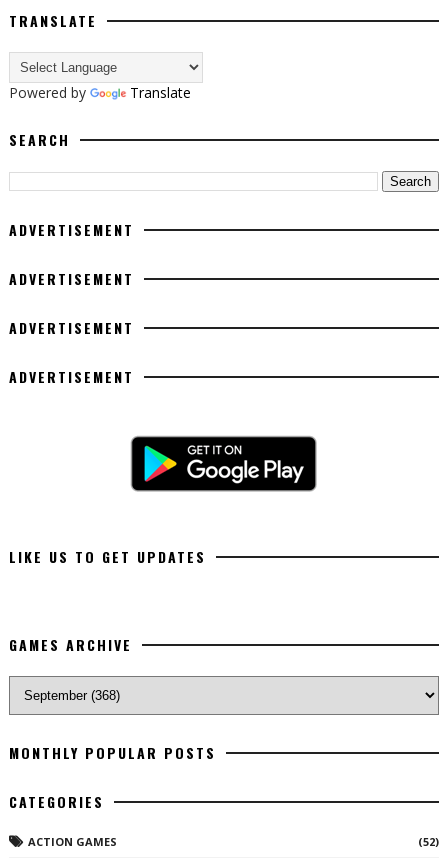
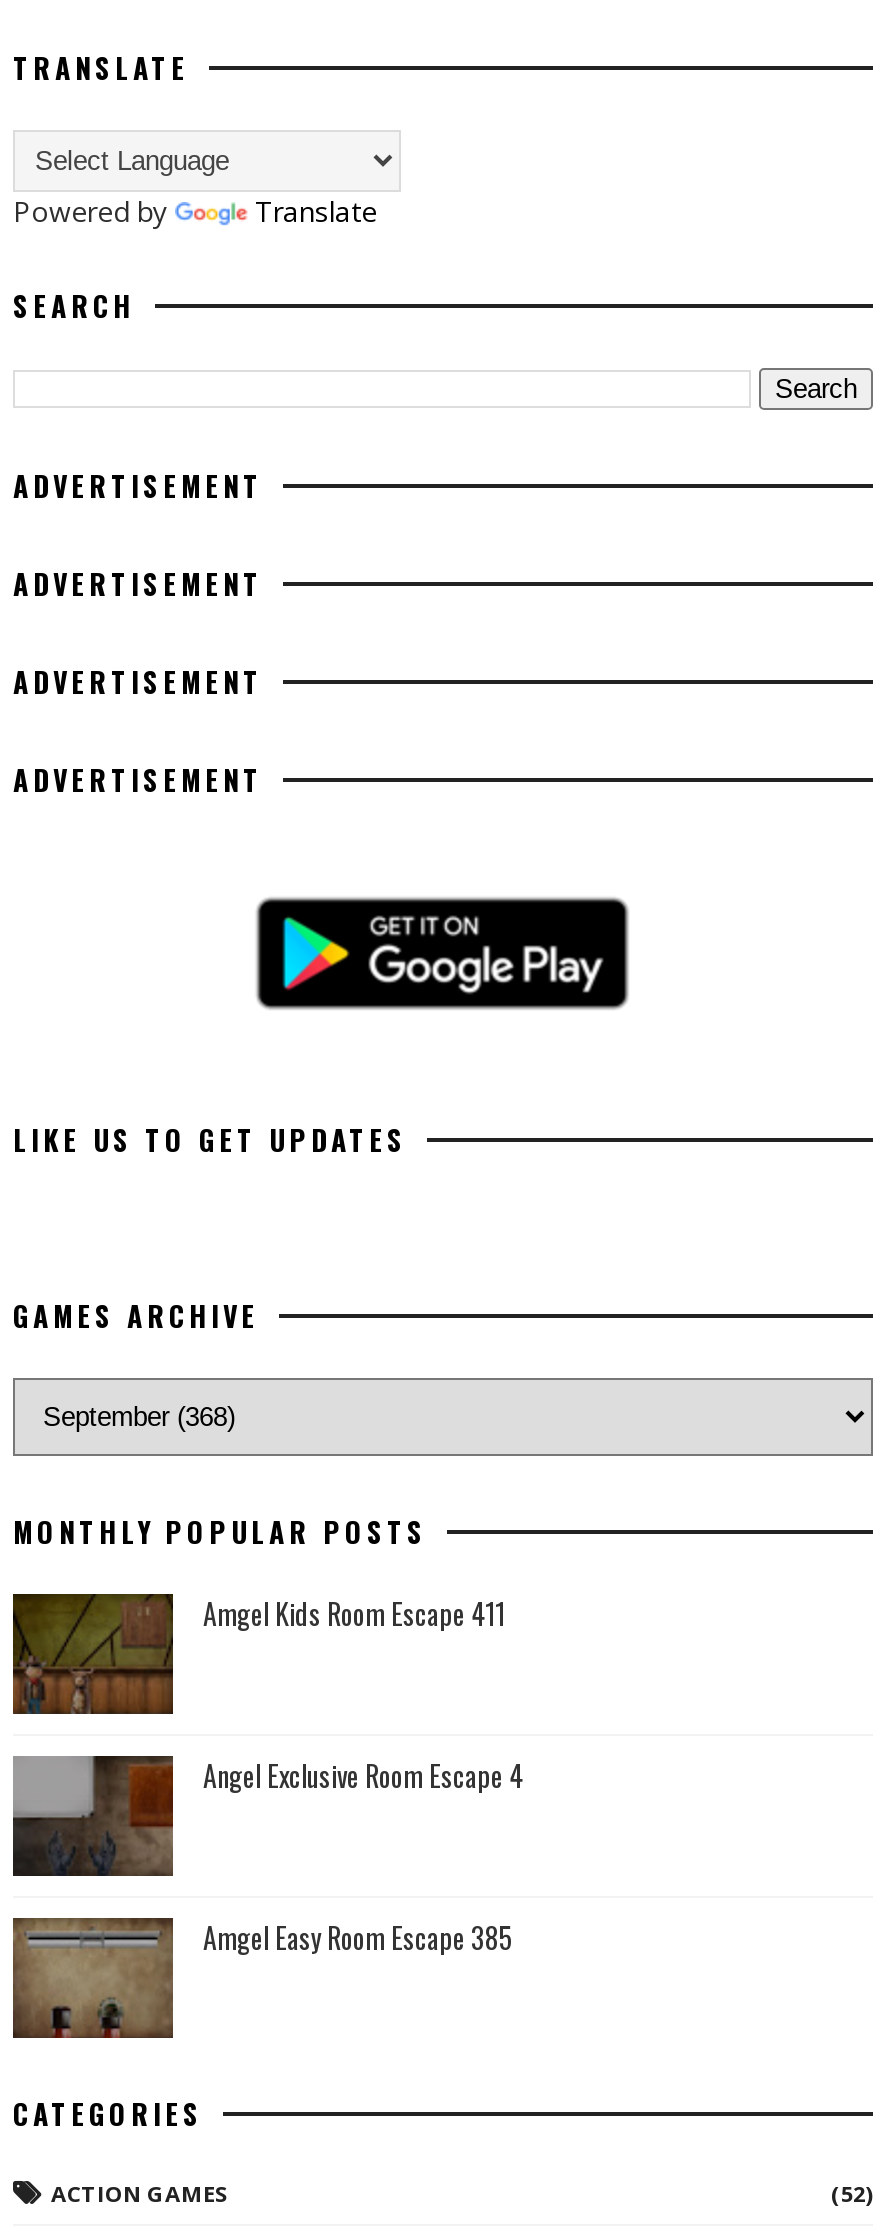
none -> [11,1592,505,1716] [image] | Amgel Kids Room Escape 411
none -> [11,1754,523,1878] [image] | Angel Exclusive Room Escape 4
none -> [11,1916,513,2040] [image] | Amgel Easy Room Escape 385

